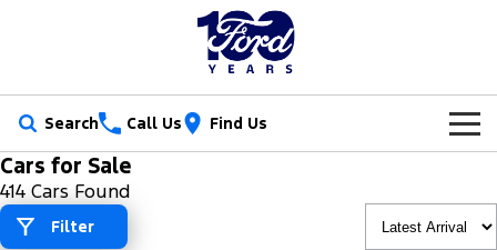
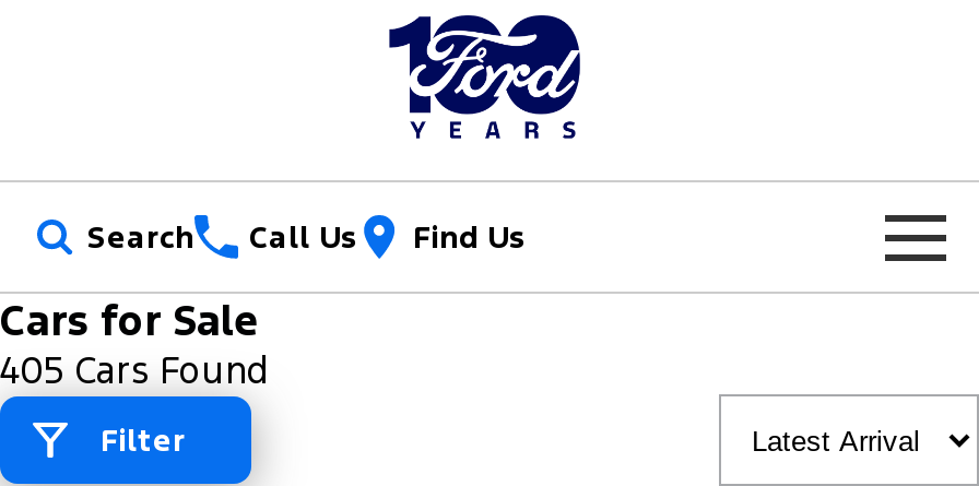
[0,179,131,203] 414 Cars Found -> [0,346,271,394] 405 Cars Found

